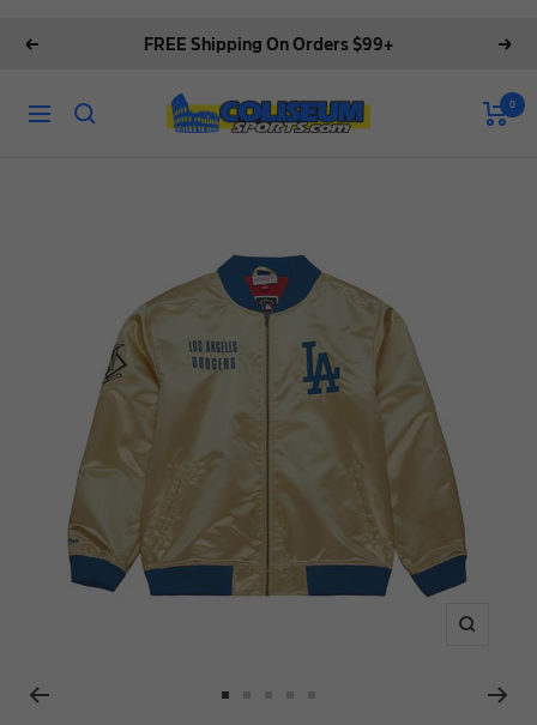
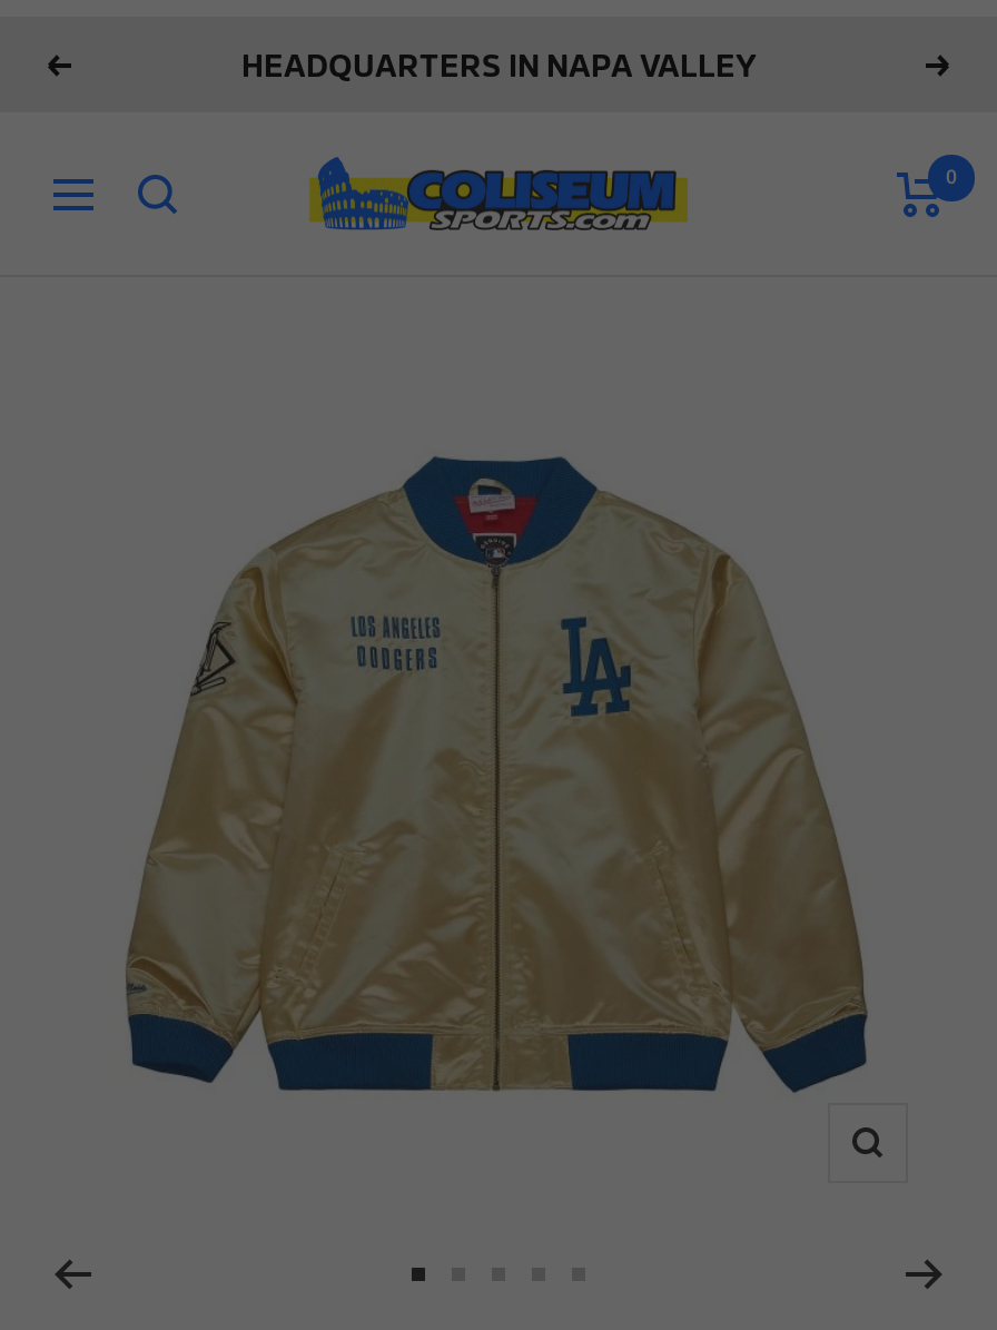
[144,32,393,55] FREE Shipping On Orders $99+ -> [241,43,756,86] HEADQUARTERS IN NAPA VALLEY

